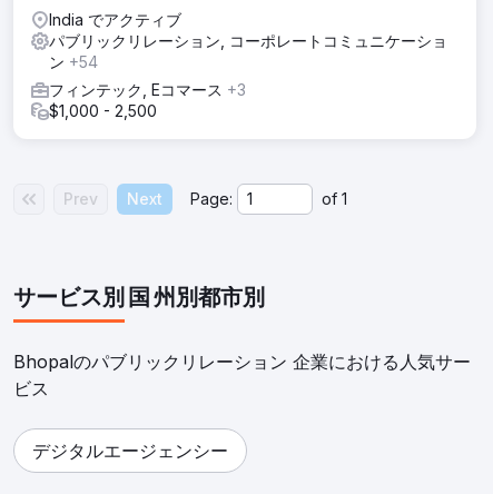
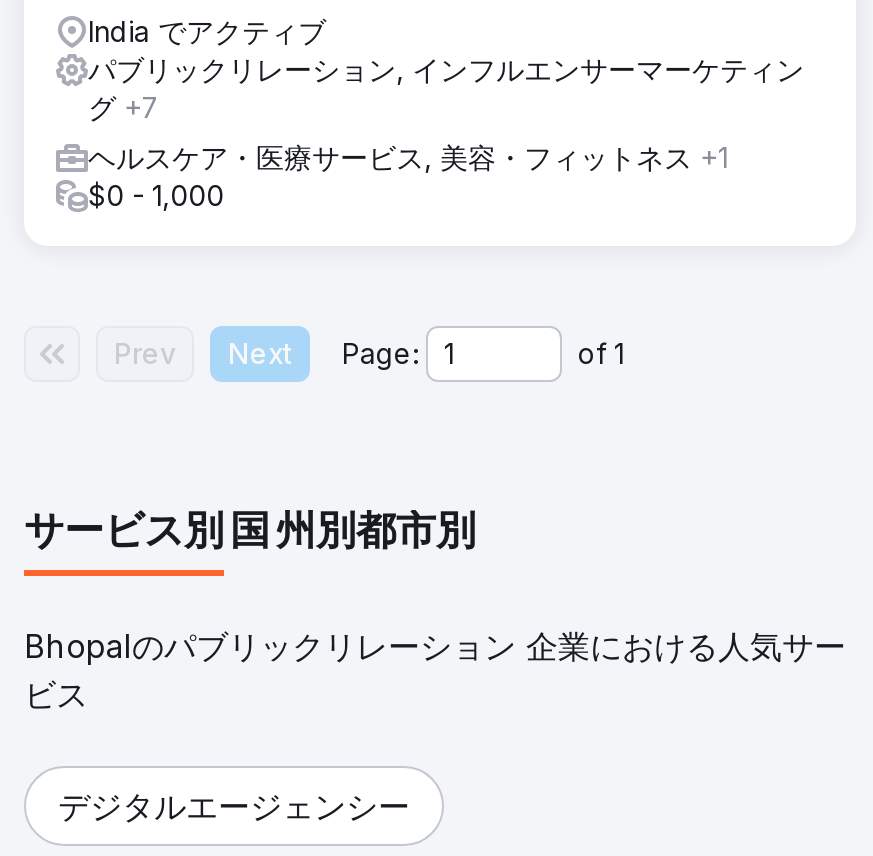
[49,31,447,71] パブリックリレーション, コーポレートコミュニケーショ | ン+54 -> [88,51,804,123] パブリックリレーション, インフルエンサーマーケティン | グ+7
[49,80,246,120] フィンテック, Eコマース+3 | $1,000 - 2,500 -> [88,139,728,211] ヘルスケア・医療サービス, 美容・フィットネス+1 | $0 - 1,000

